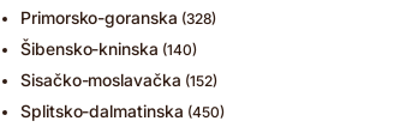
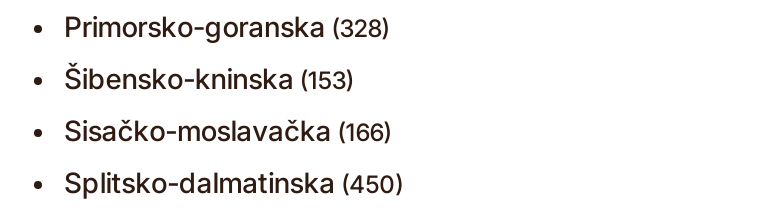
[20,38,197,59] Šibensko-kninska (140) -> [64,61,354,95] Šibensko-kninska (153)
[20,69,217,90] Sisačko-moslavačka (152) -> [64,113,392,147] Sisačko-moslavačka (166)

